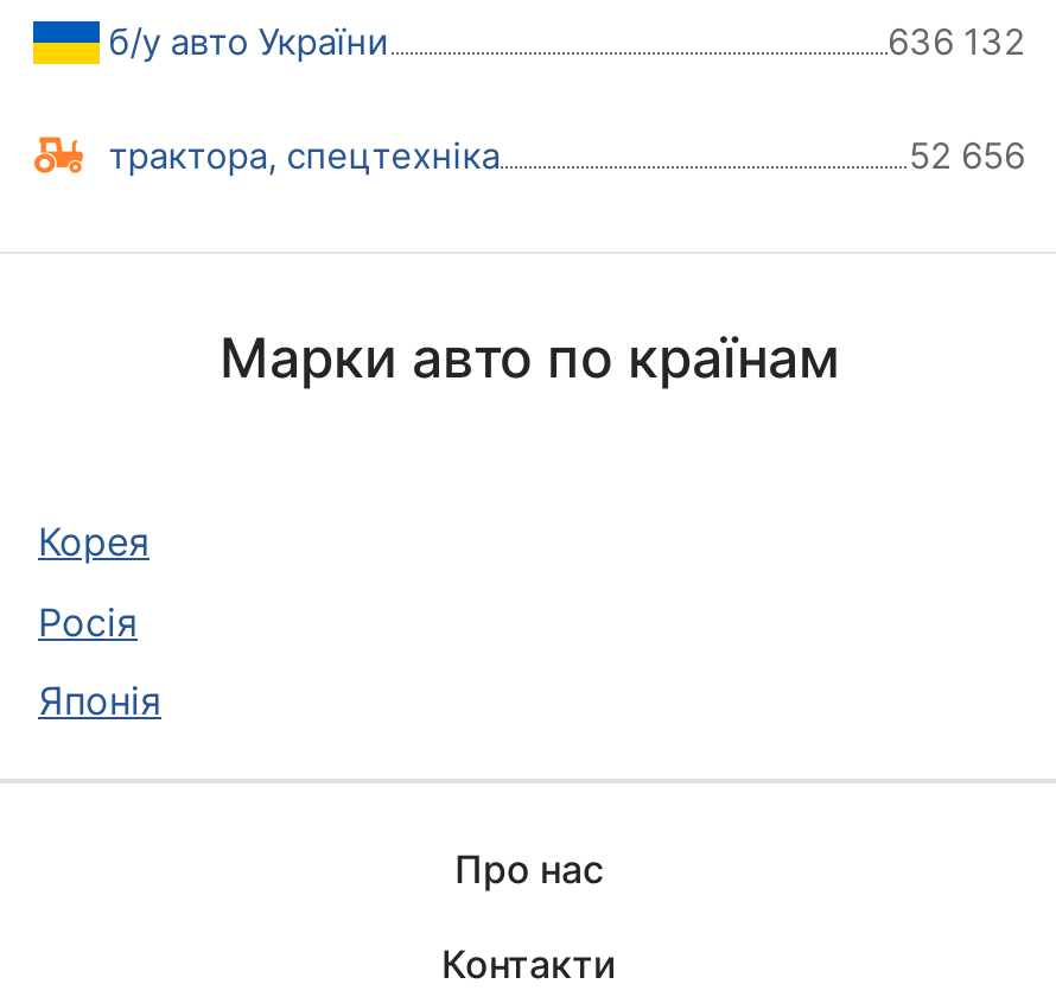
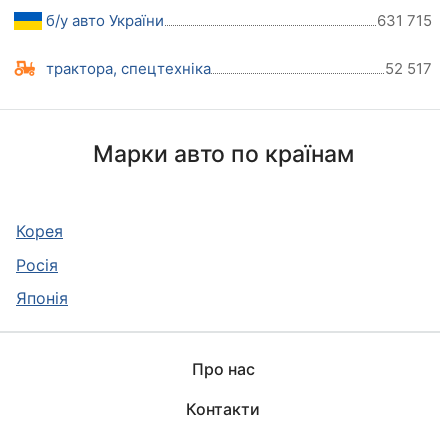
[888,18,1025,63] 636 132 -> [377,10,432,29] 631 715
[909,132,1025,177] 52 656 -> [385,58,432,77] 52 517

